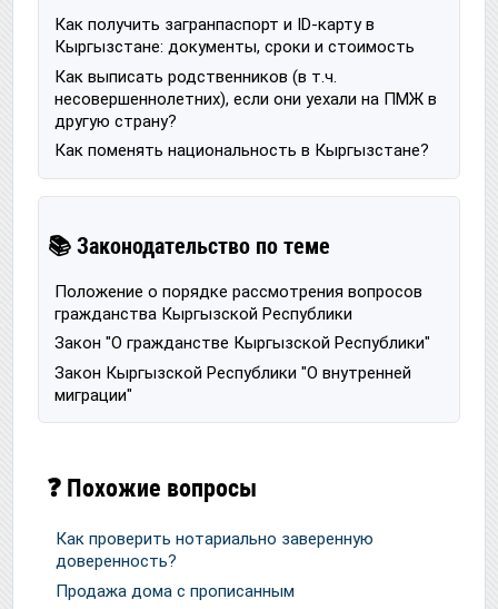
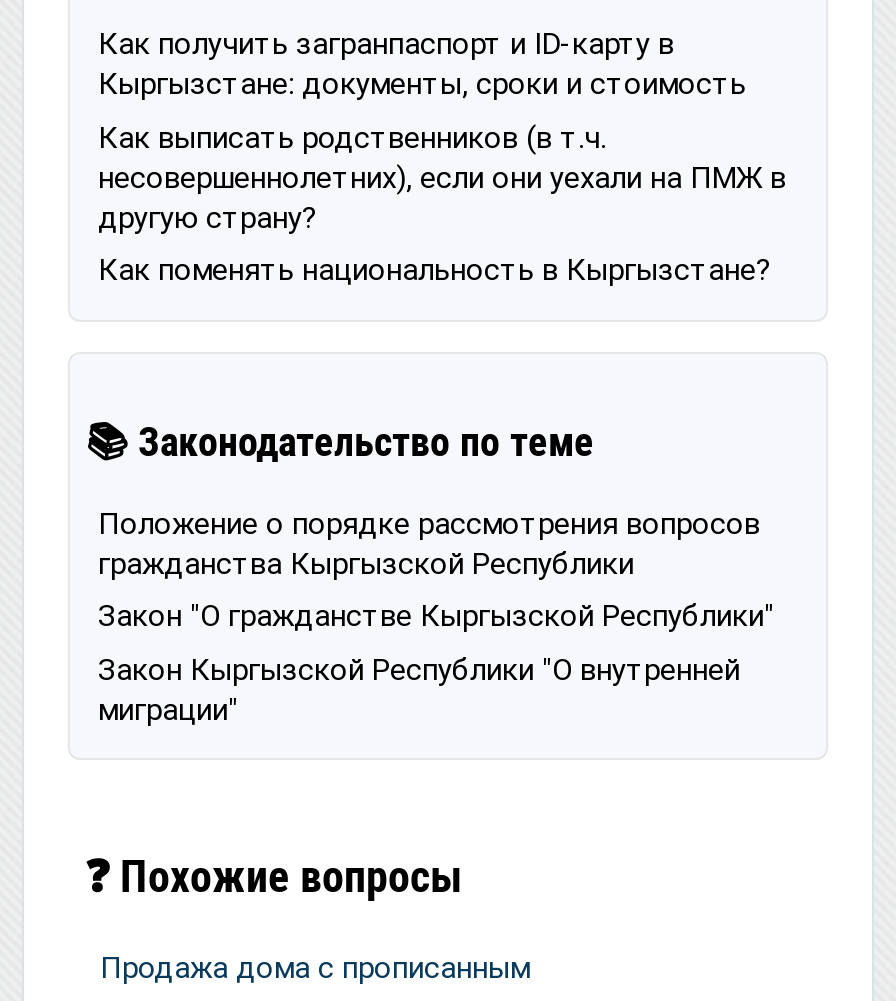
[56,529,373,571] Как проверить нотариально заверенную | доверенность? -> none

